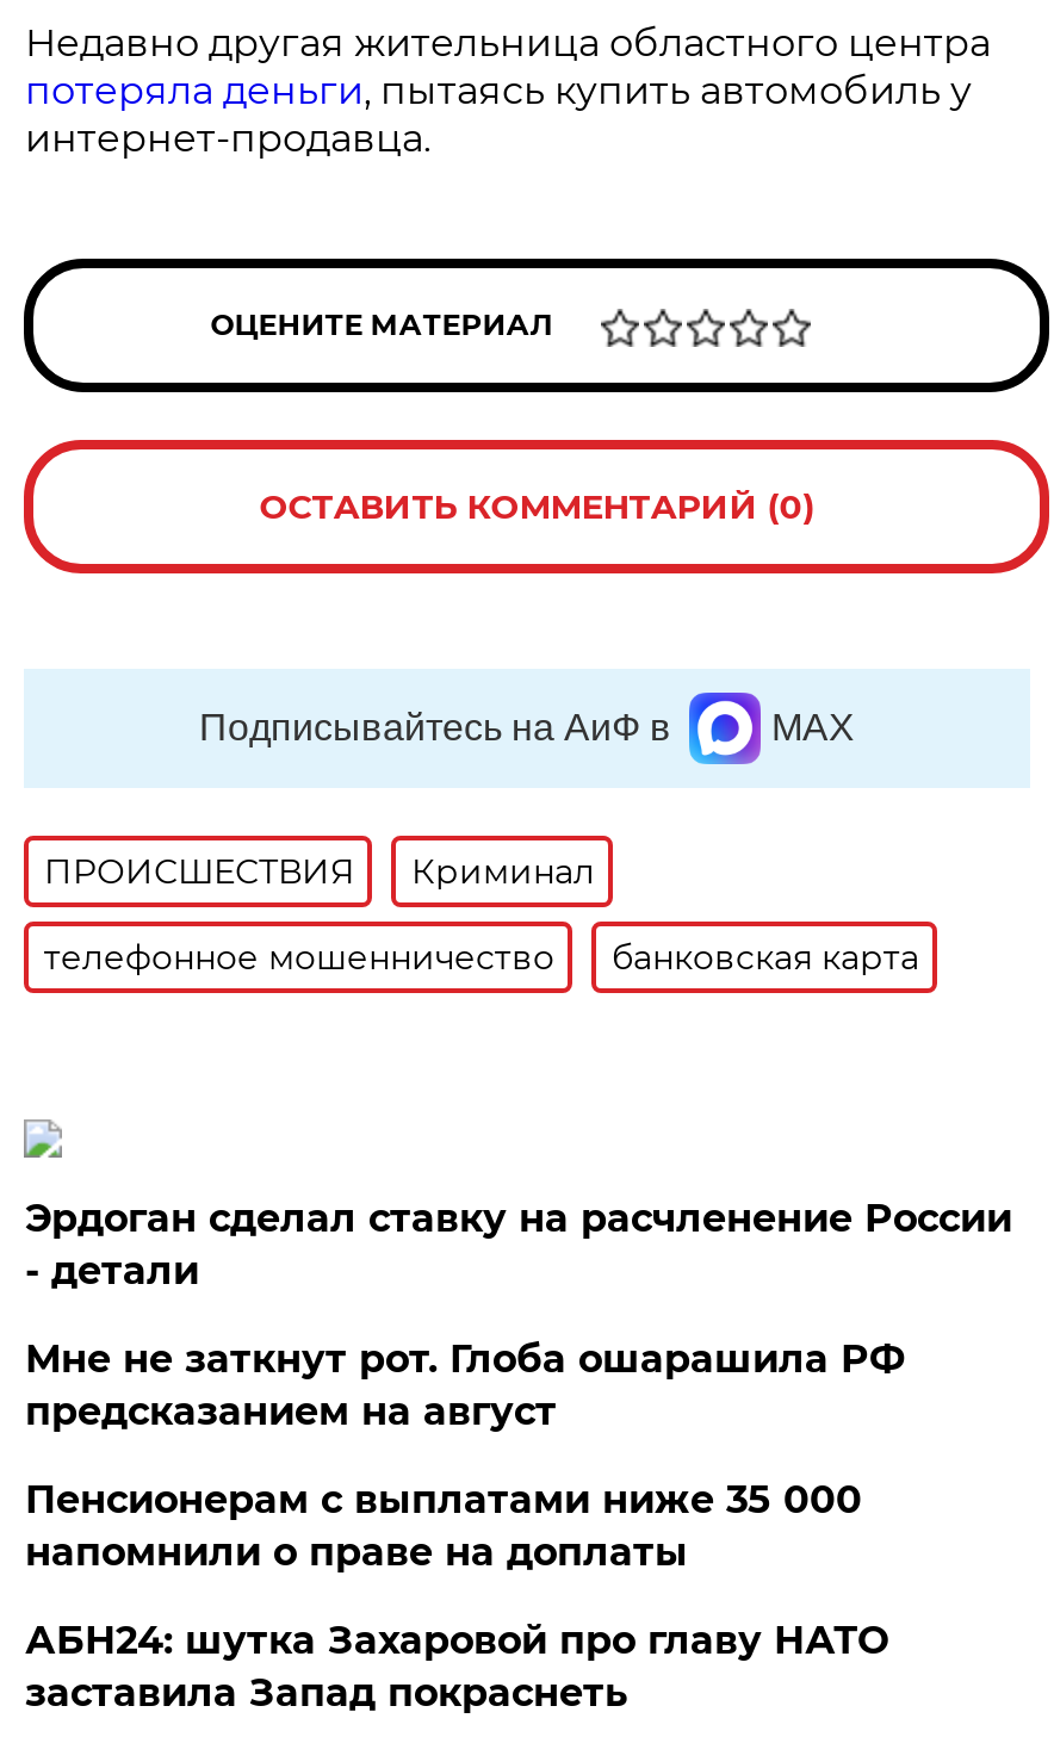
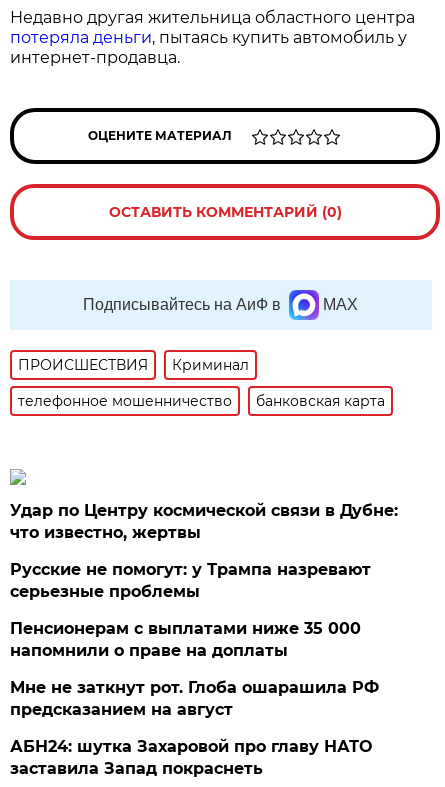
none -> [10,560,371,601] Русские не помогут: у Трампа назревают | серьезные проблемы
[25,1196,1012,1294] Эрдоган сделал ставку на расчленение России | - детали -> [10,501,398,542] Удар по Центру космической связи в Дубне: | что известно, жертвы
moved [25,1337,905,1435] -> [10,678,379,719]: Мне не заткнут рот. Глоба ошарашила РФ | предсказанием на август

